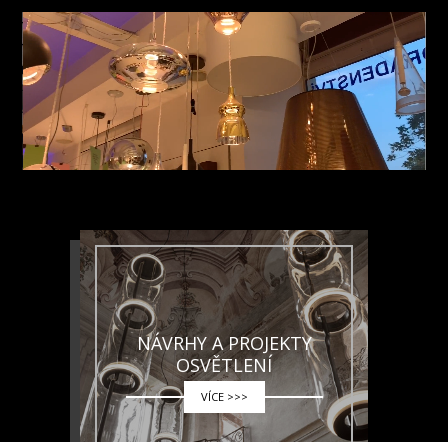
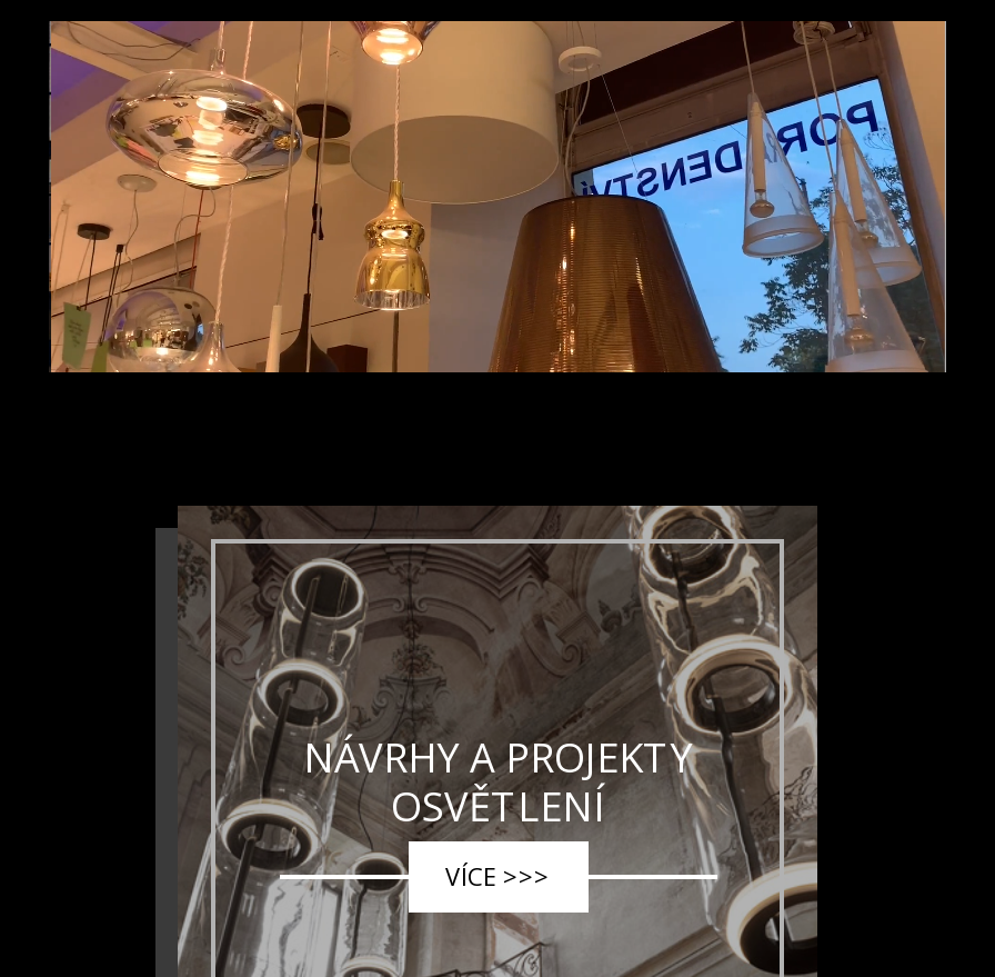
[22,12,426,171] [image] -> [49,19,946,375] [image]

